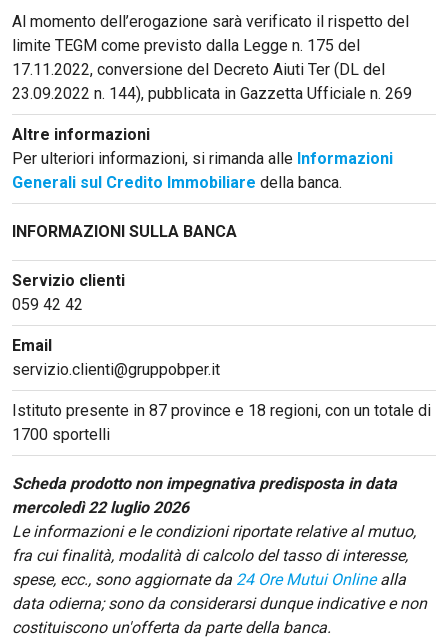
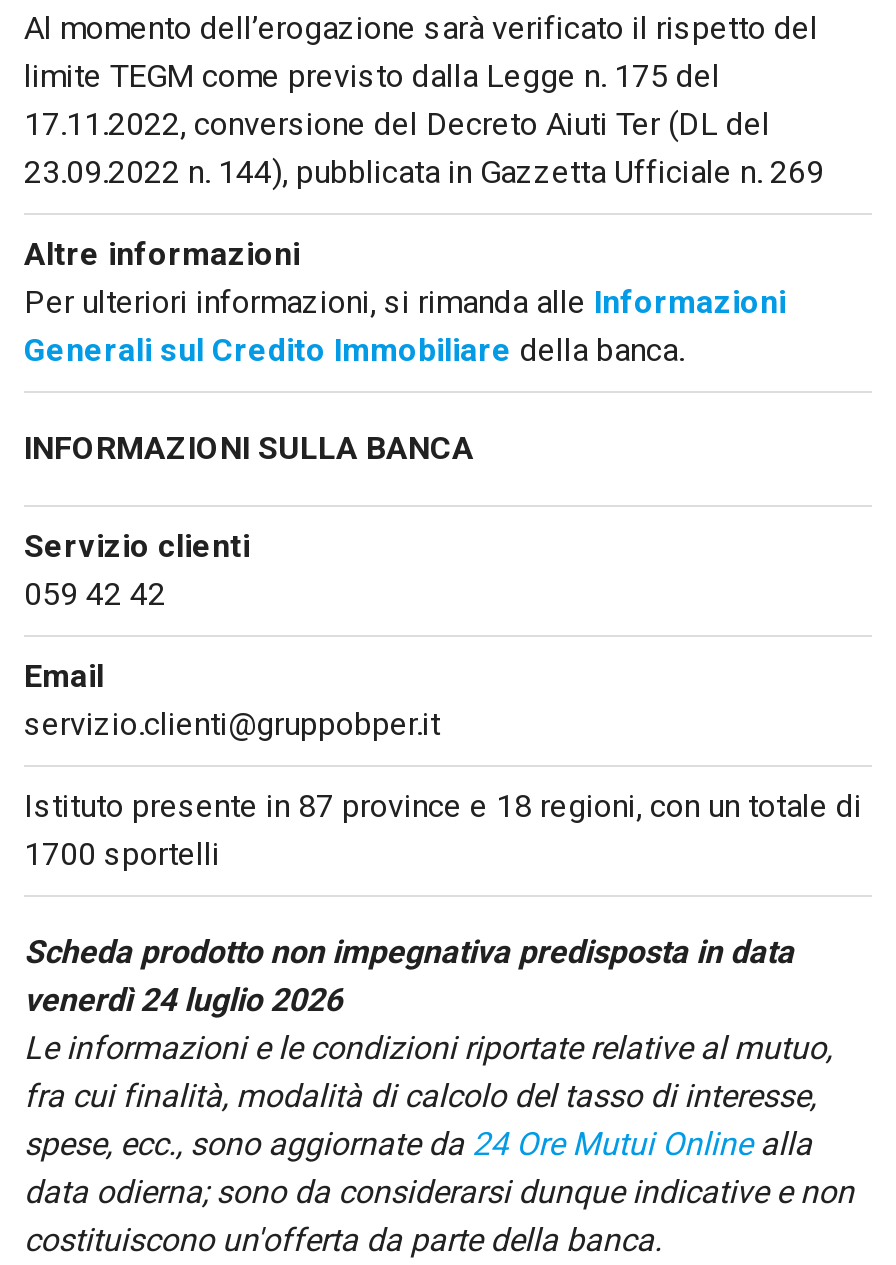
[12,498,189,517] mercoledì 22 luglio 2026 -> [24,981,342,1019] venerdì 24 luglio 2026

